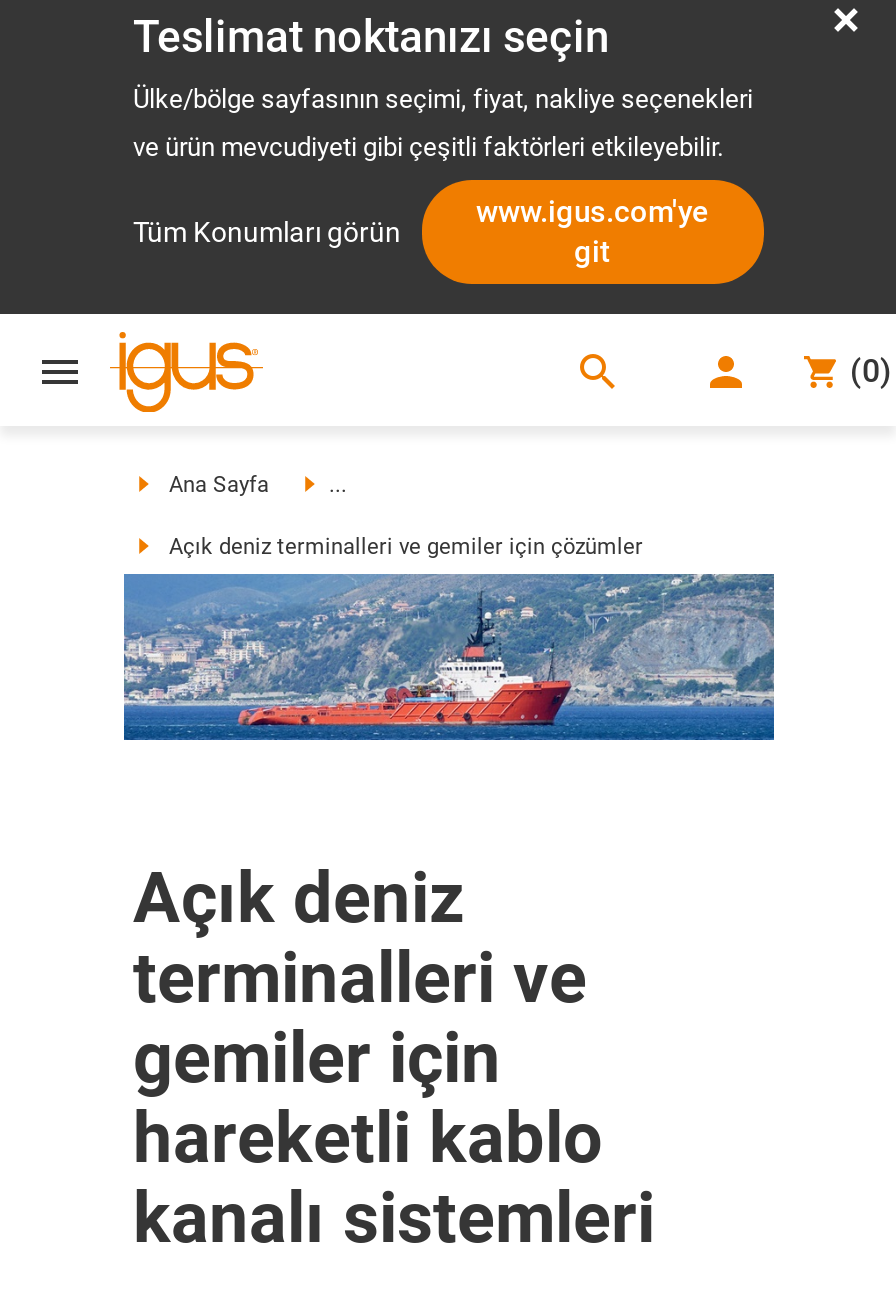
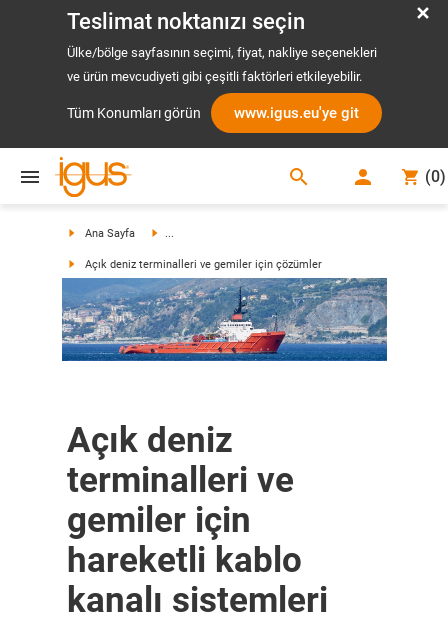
[476,194,708,270] www.igus.com'ye | git -> [233,104,358,122] www.igus.eu'ye git

